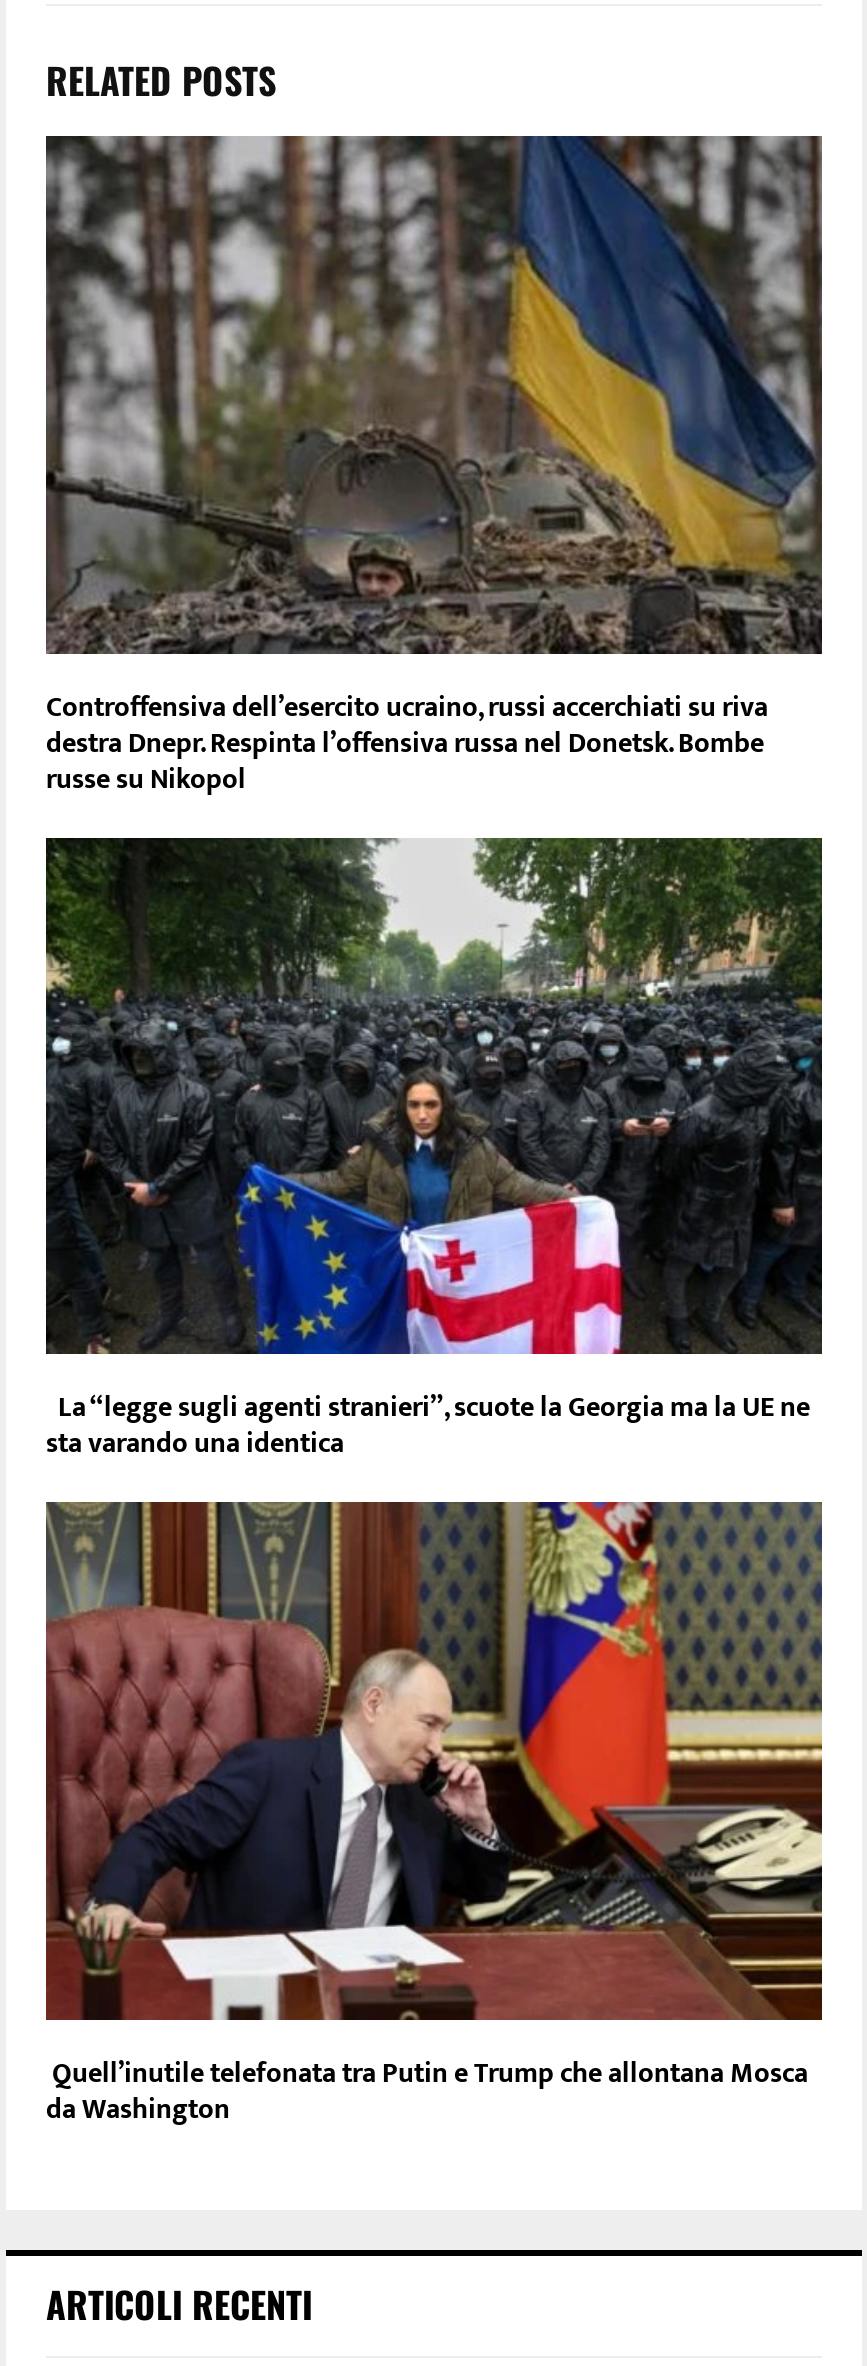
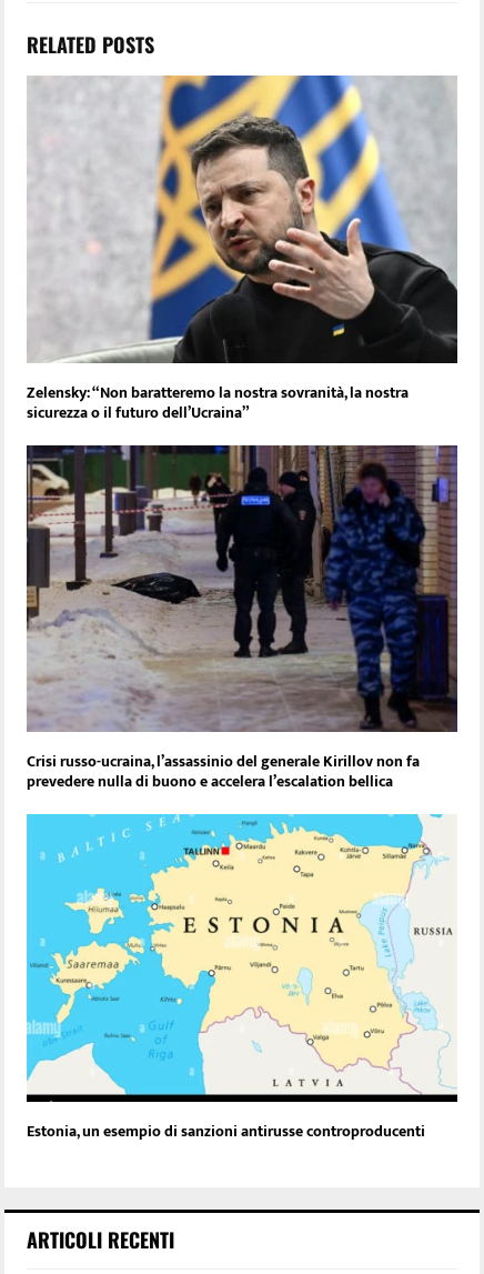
[44,134,822,802] [image] | Controffensiva dell’esercito ucraino, russi accerchiati su riva | destra Dnepr. Respinta l’offensiva russa nel Donetsk. Bombe | russe su Nikopol -> [27,74,457,425] [image] | Zelensky: “Non baratteremo la nostra sovranità, la nostra | sicurezza o il futuro dell’Ucraina”
[44,836,824,1467] [image] | La “legge sugli agenti stranieri”, scuote la Georgia ma la UE ne | sta varando una identica -> [27,444,458,795] [image] | Crisi russo-ucraina, l’assassinio del generale Kirillov non fa | prevedere nulla di buono e accelera l’escalation bellica
[44,1500,824,2132] [image] | Quell’inutile telefonata tra Putin e Trump che allontana Mosca | da Washington -> [26,813,457,1144] [image] | Estonia, un esempio di sanzioni antirusse controproducenti

